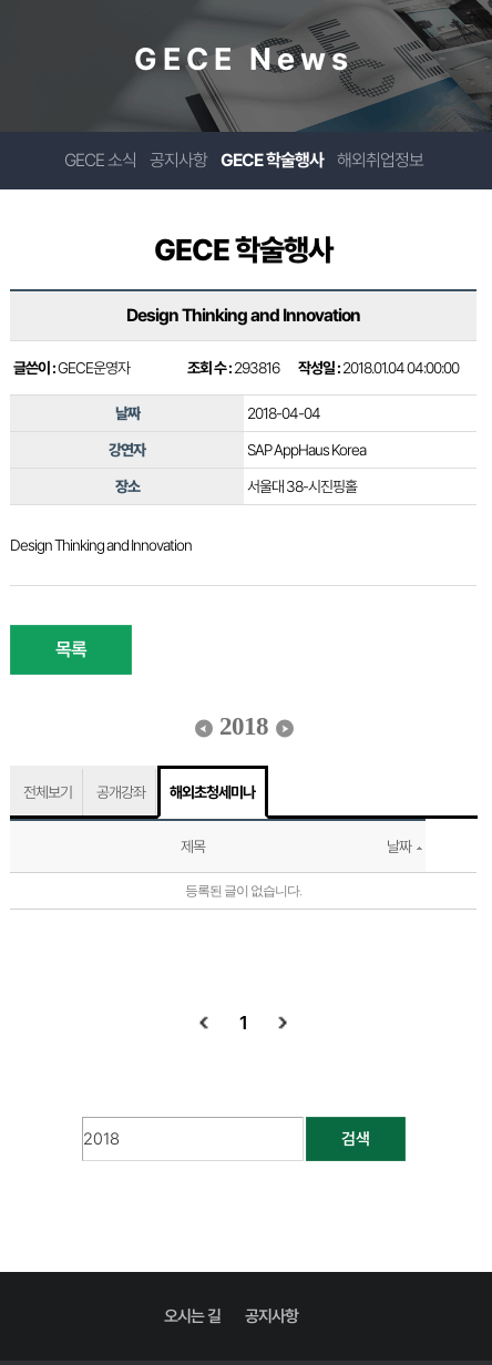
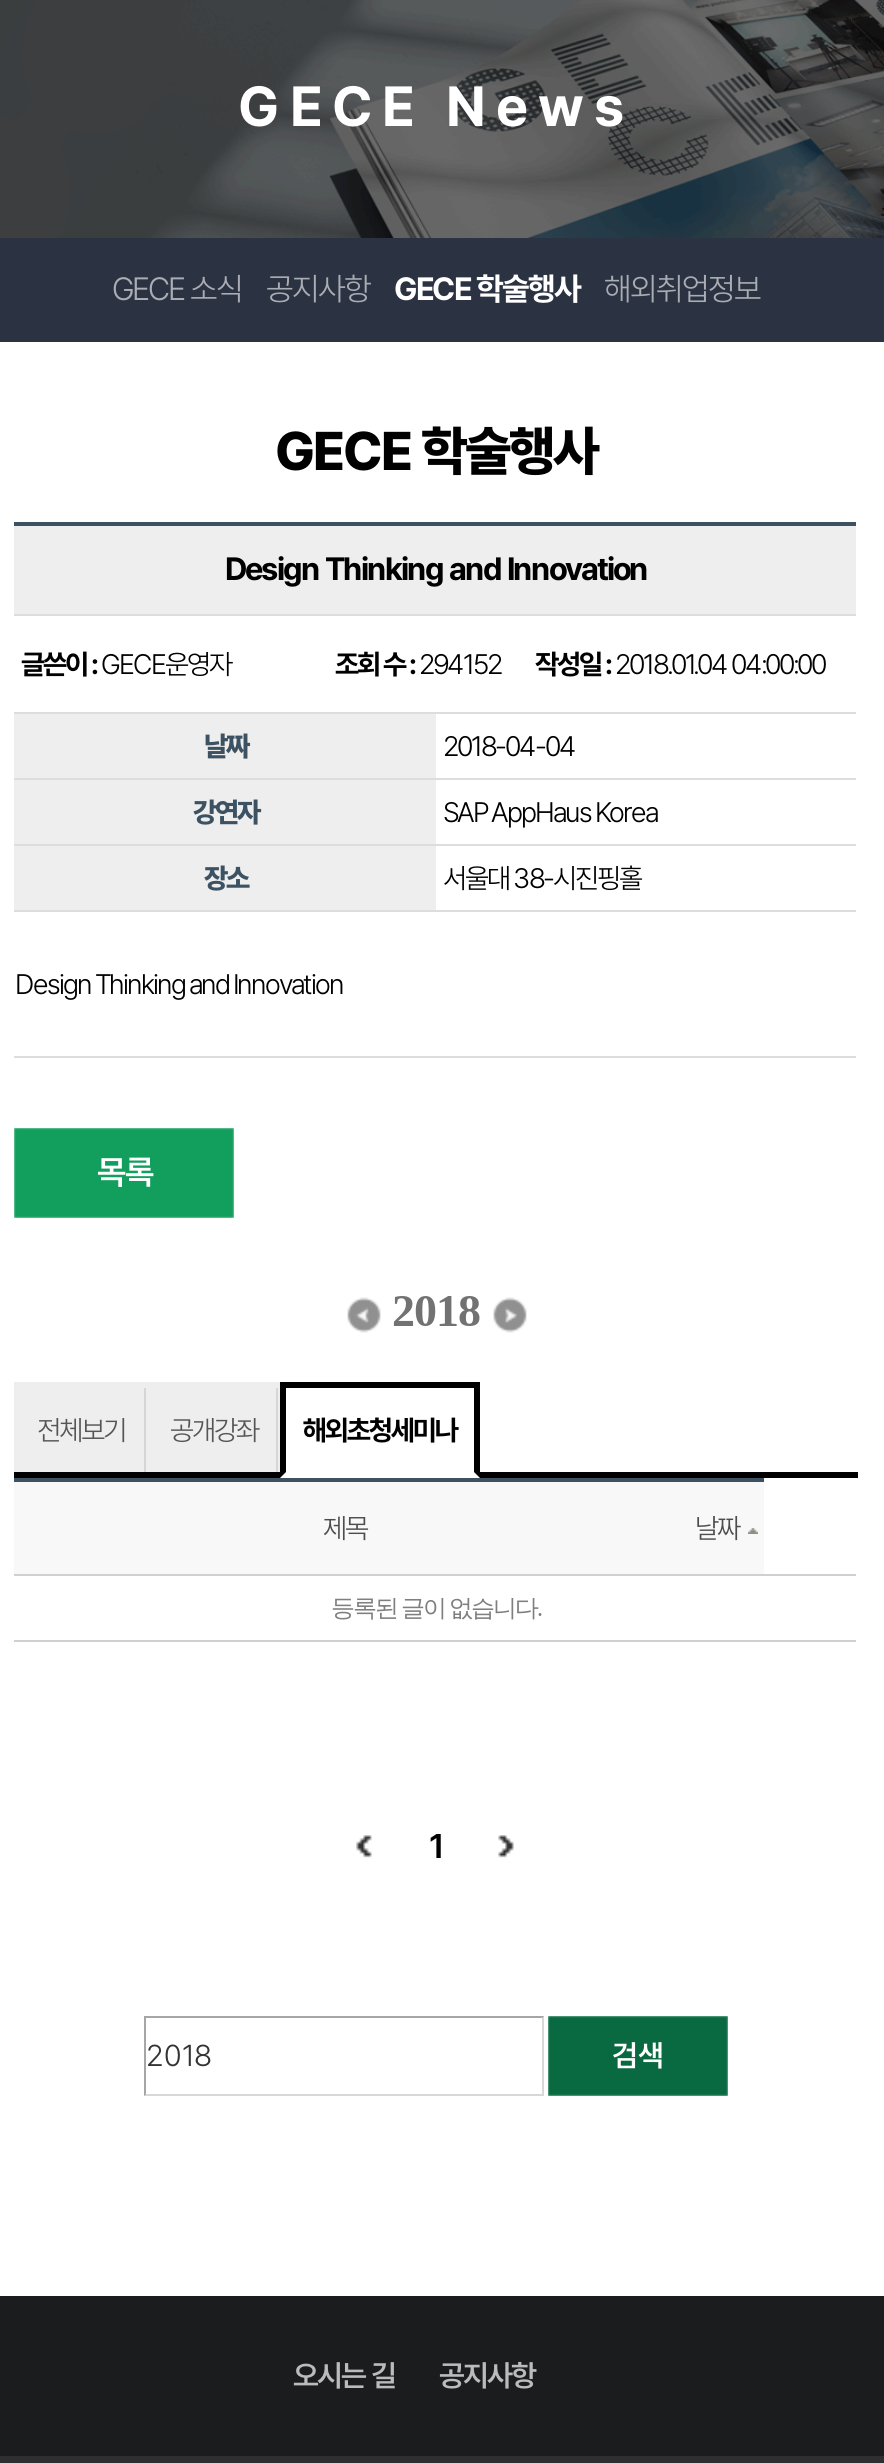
[188,359,459,377] 조회 수 : 293816 작성일 : 2018.01.04 04:00:00 -> [335,648,825,680] 조회 수 : 294152 작성일 : 2018.01.04 04:00:00

